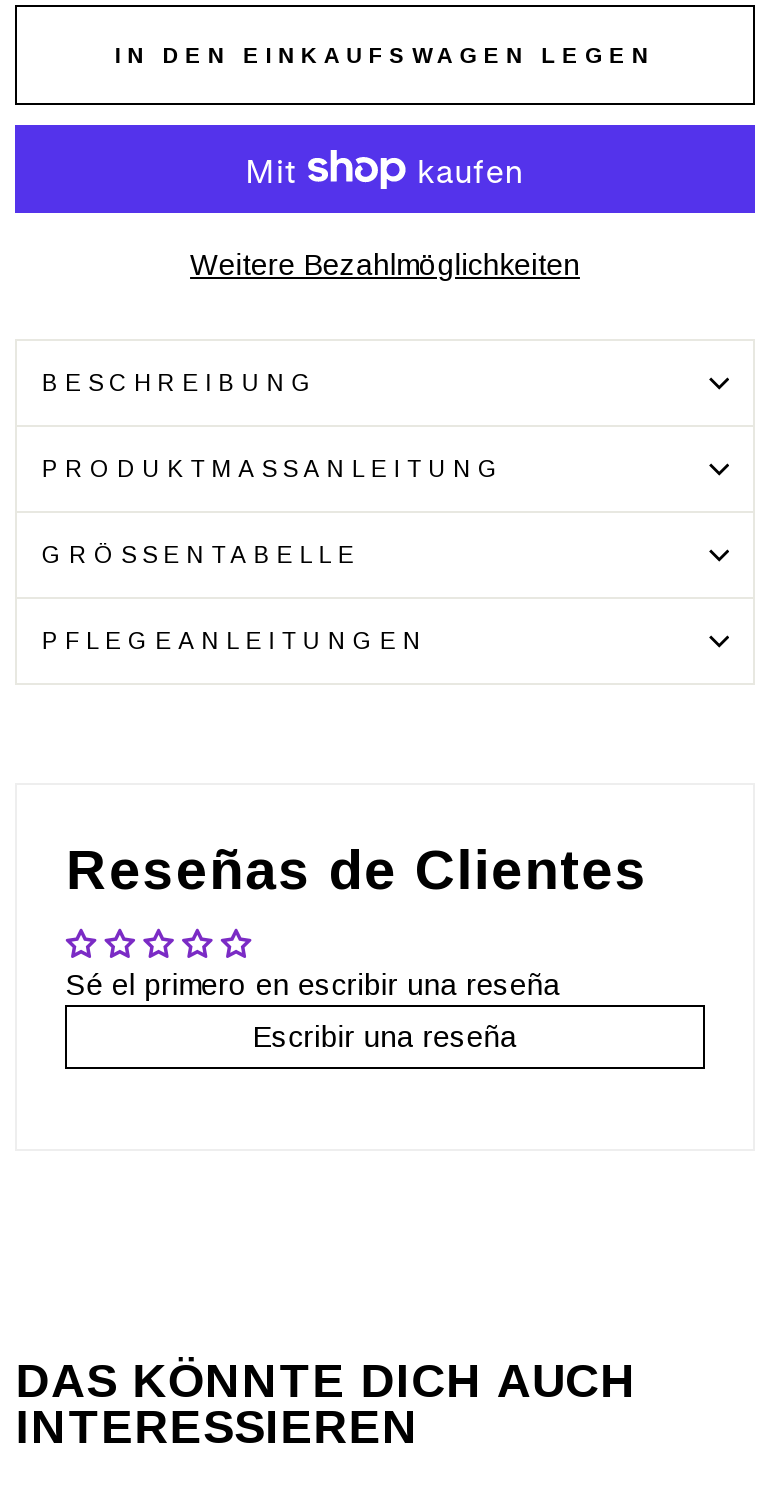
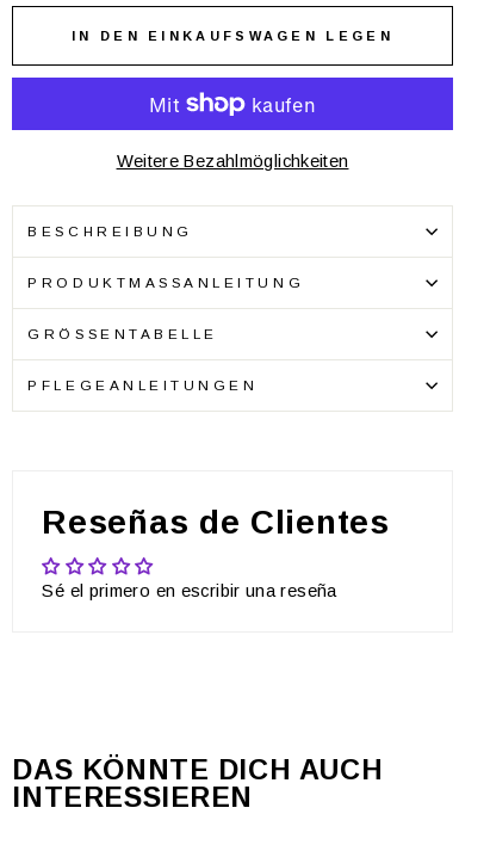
[253,1021,517,1053] Escribir una reseña -> none

